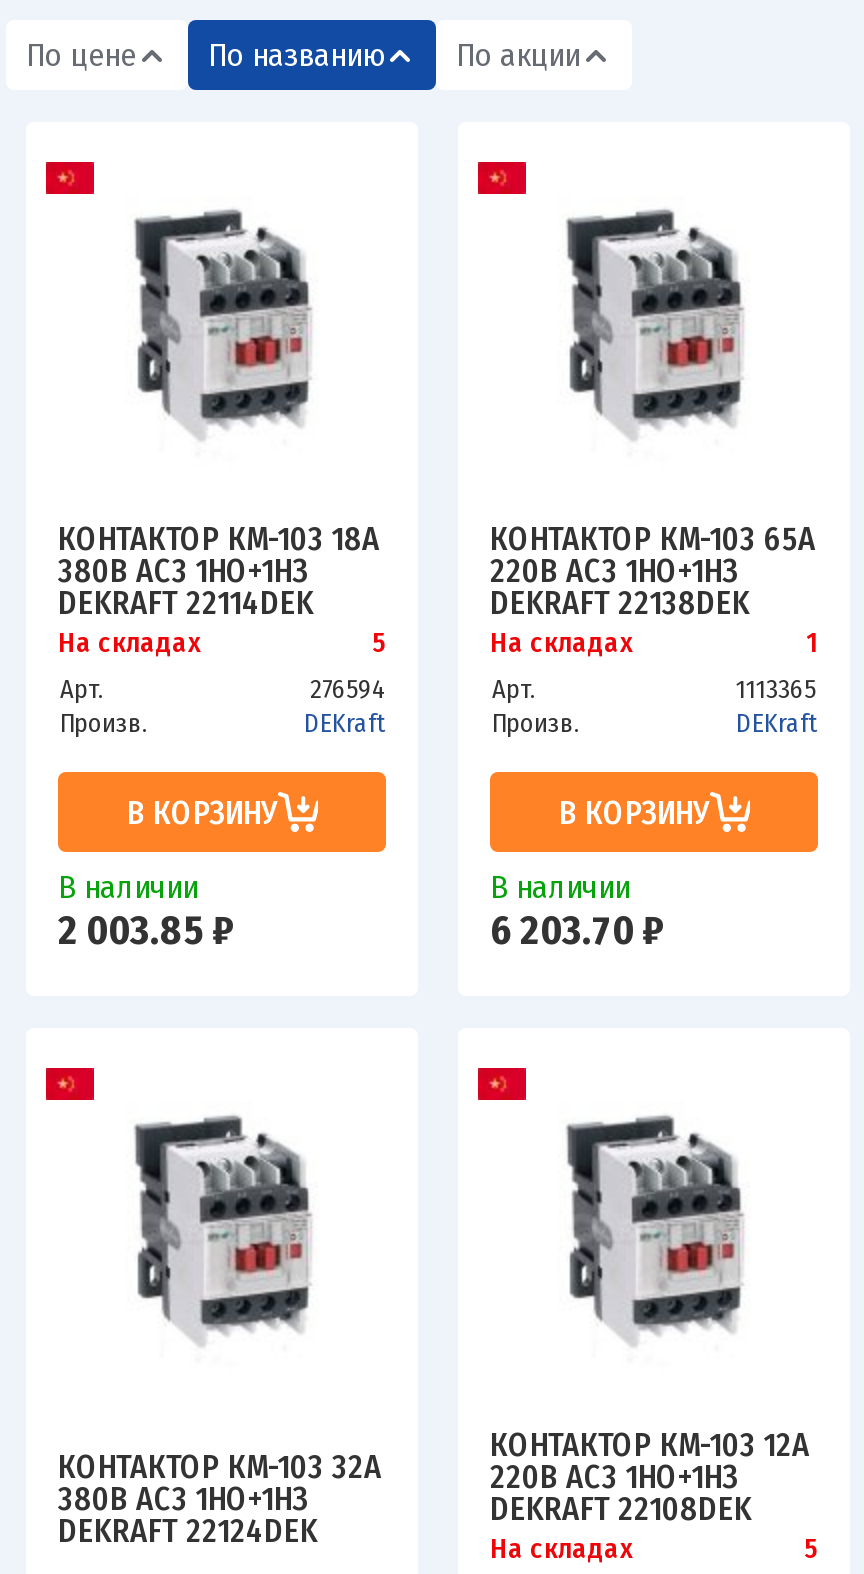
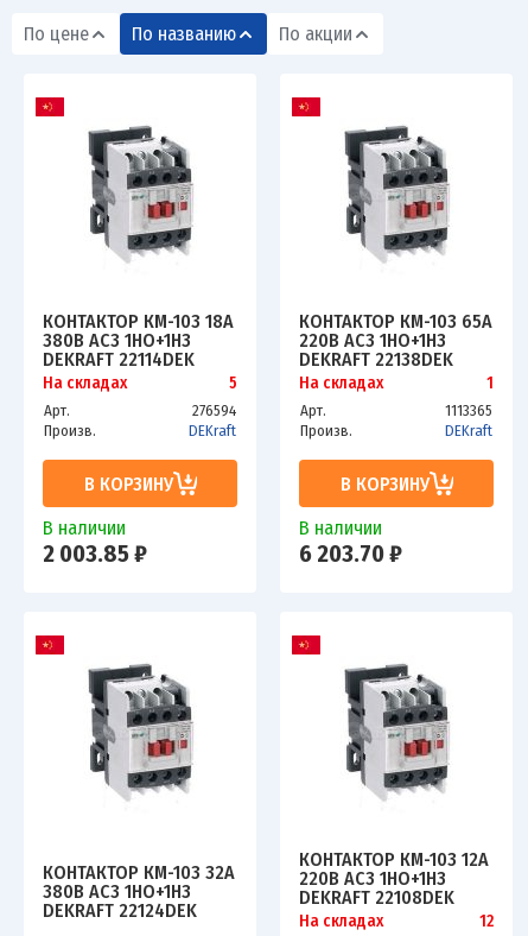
[804,1532,818,1566] 5 -> [479,911,494,931] 12

